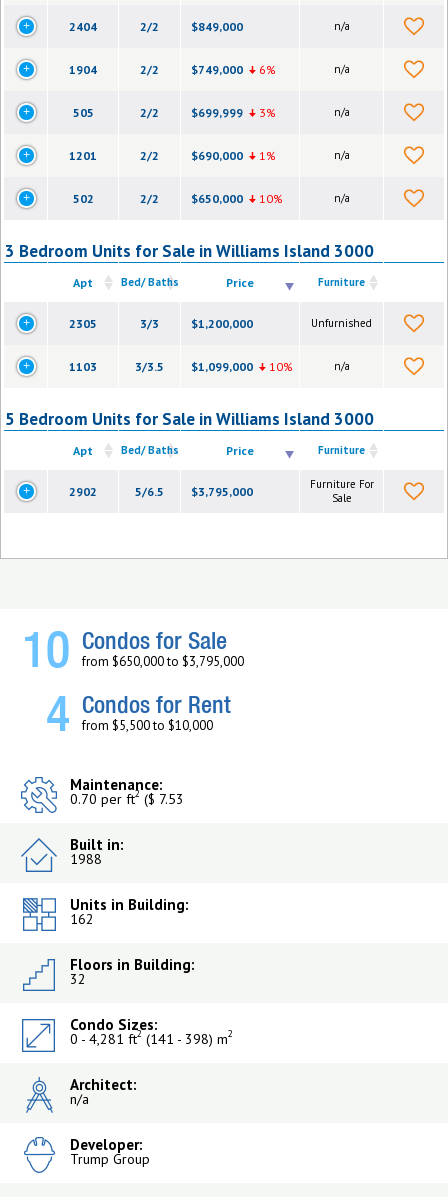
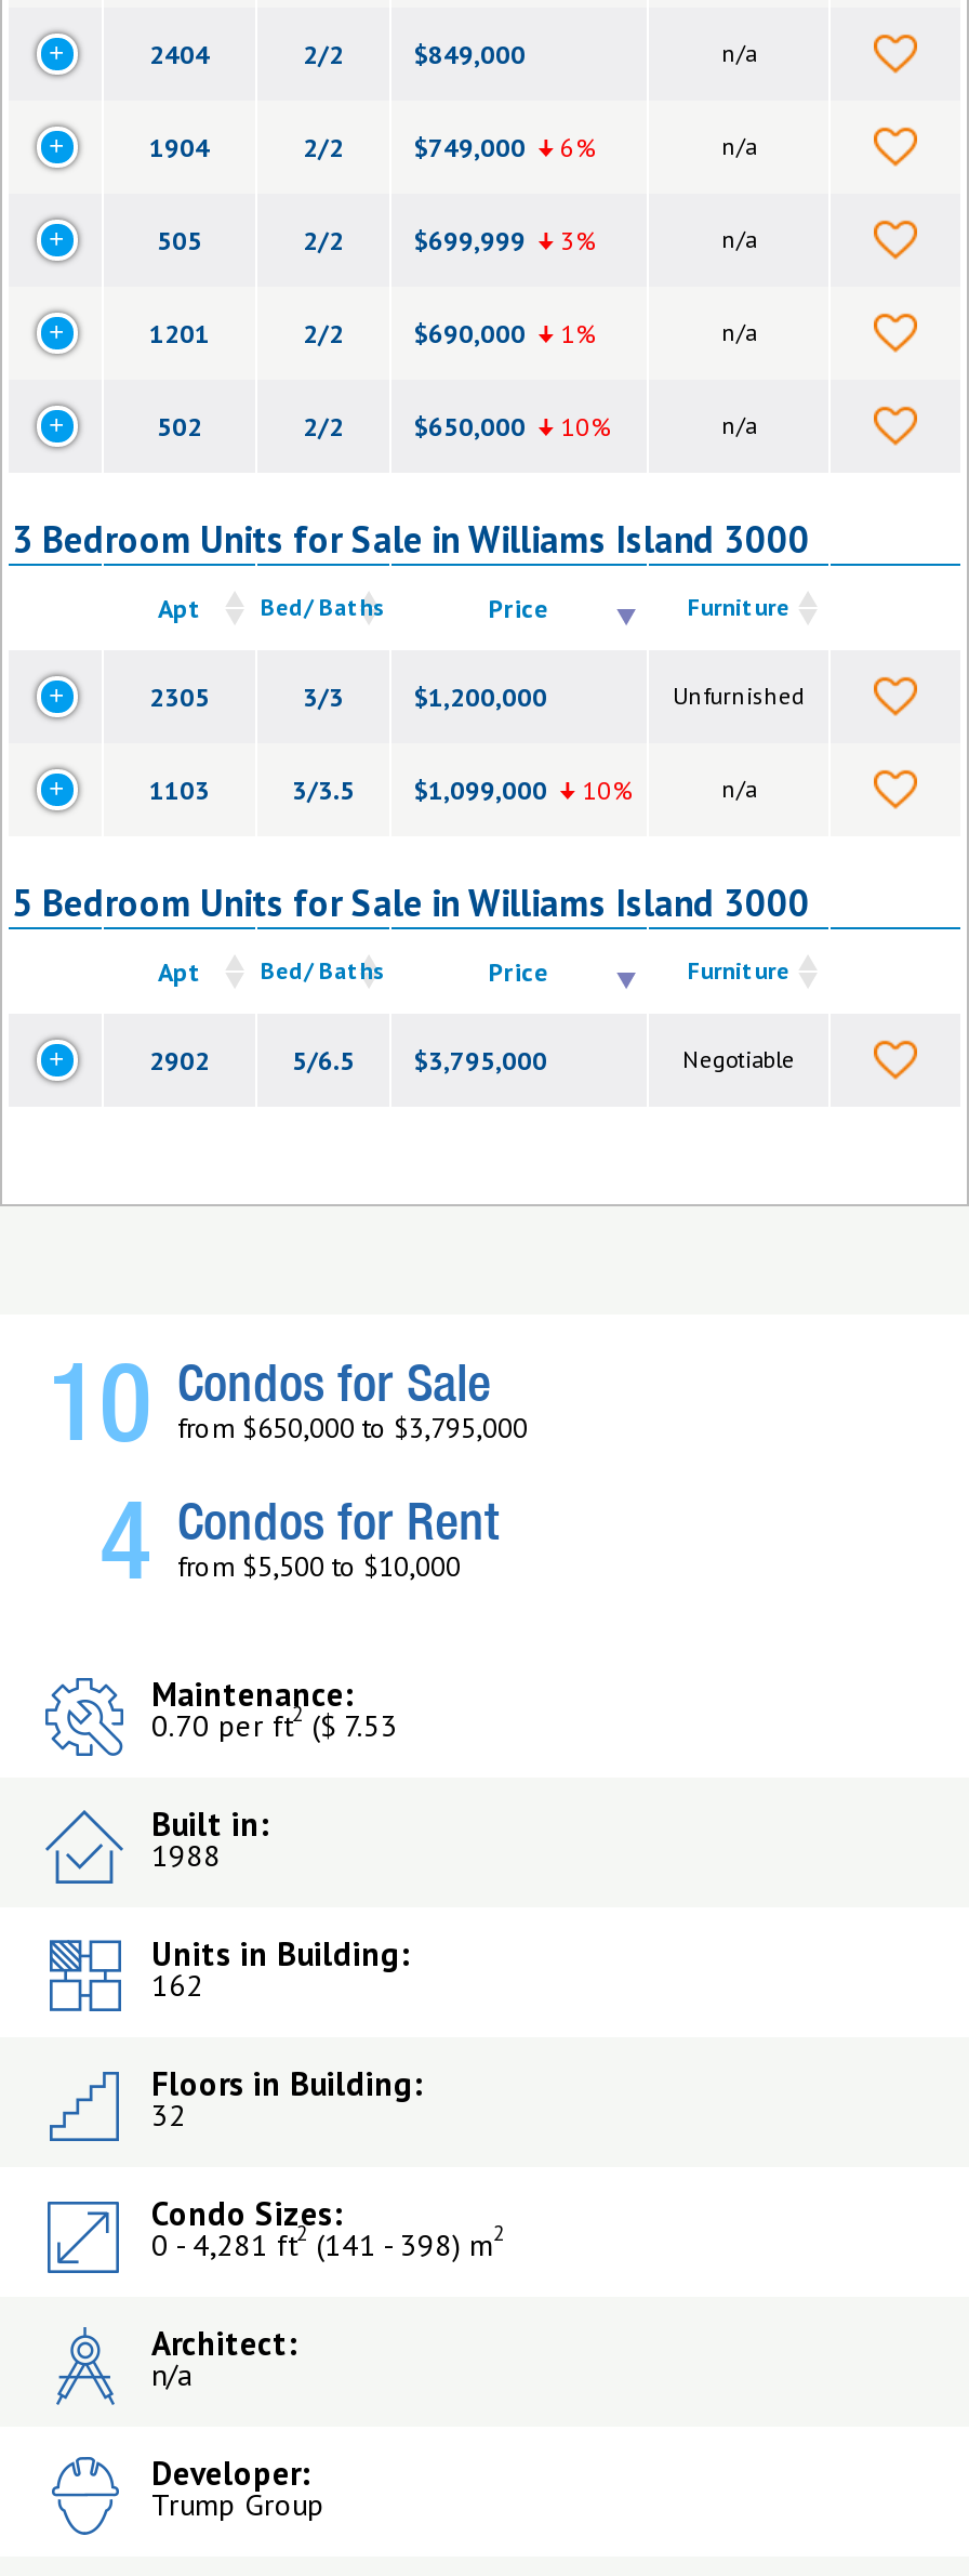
[309,477,373,505] Furniture For | Sale -> [682,1044,795,1074] Negotiable

